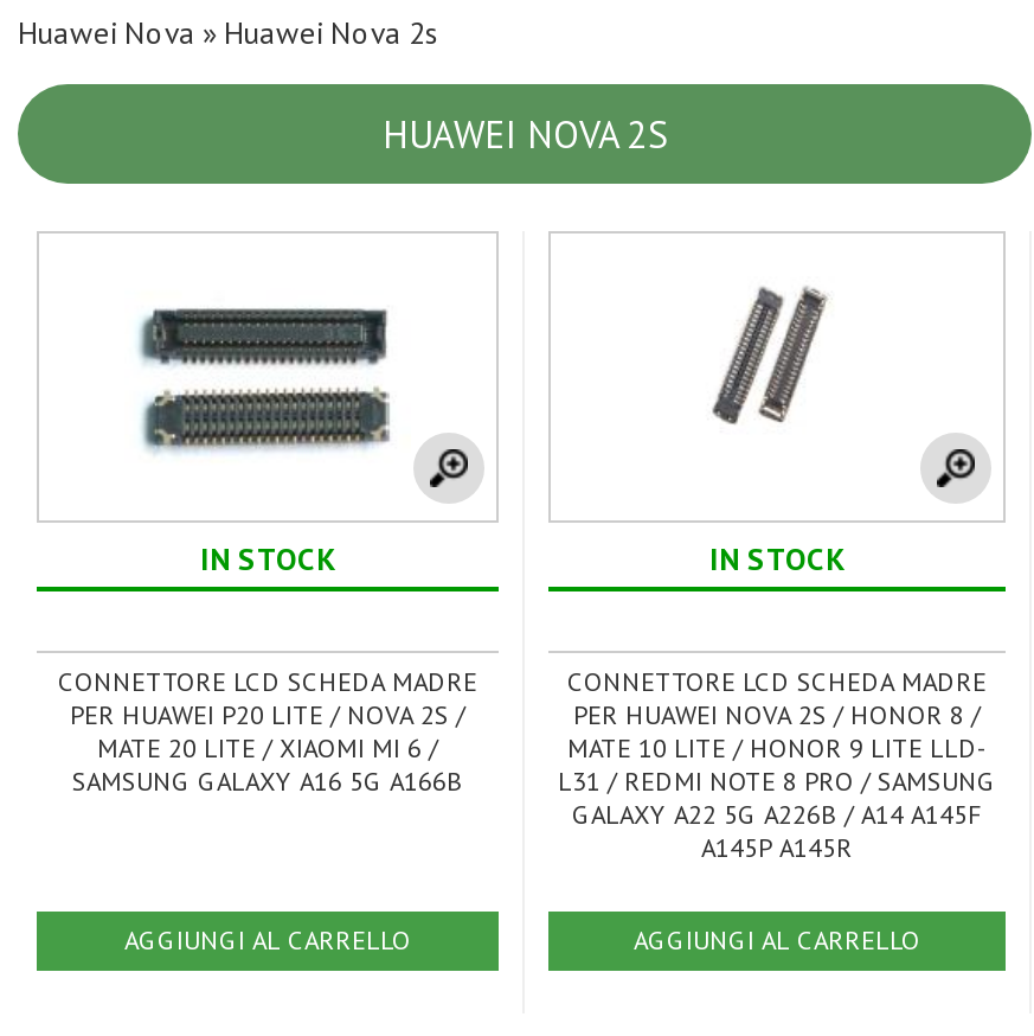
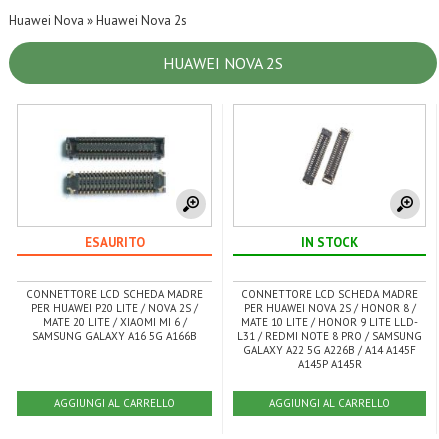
[200,539,335,580] IN STOCK -> [84,234,144,251] ESAURITO

